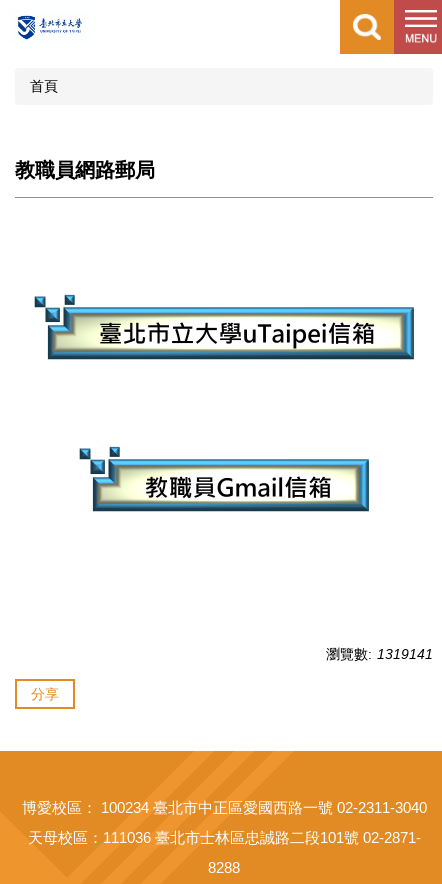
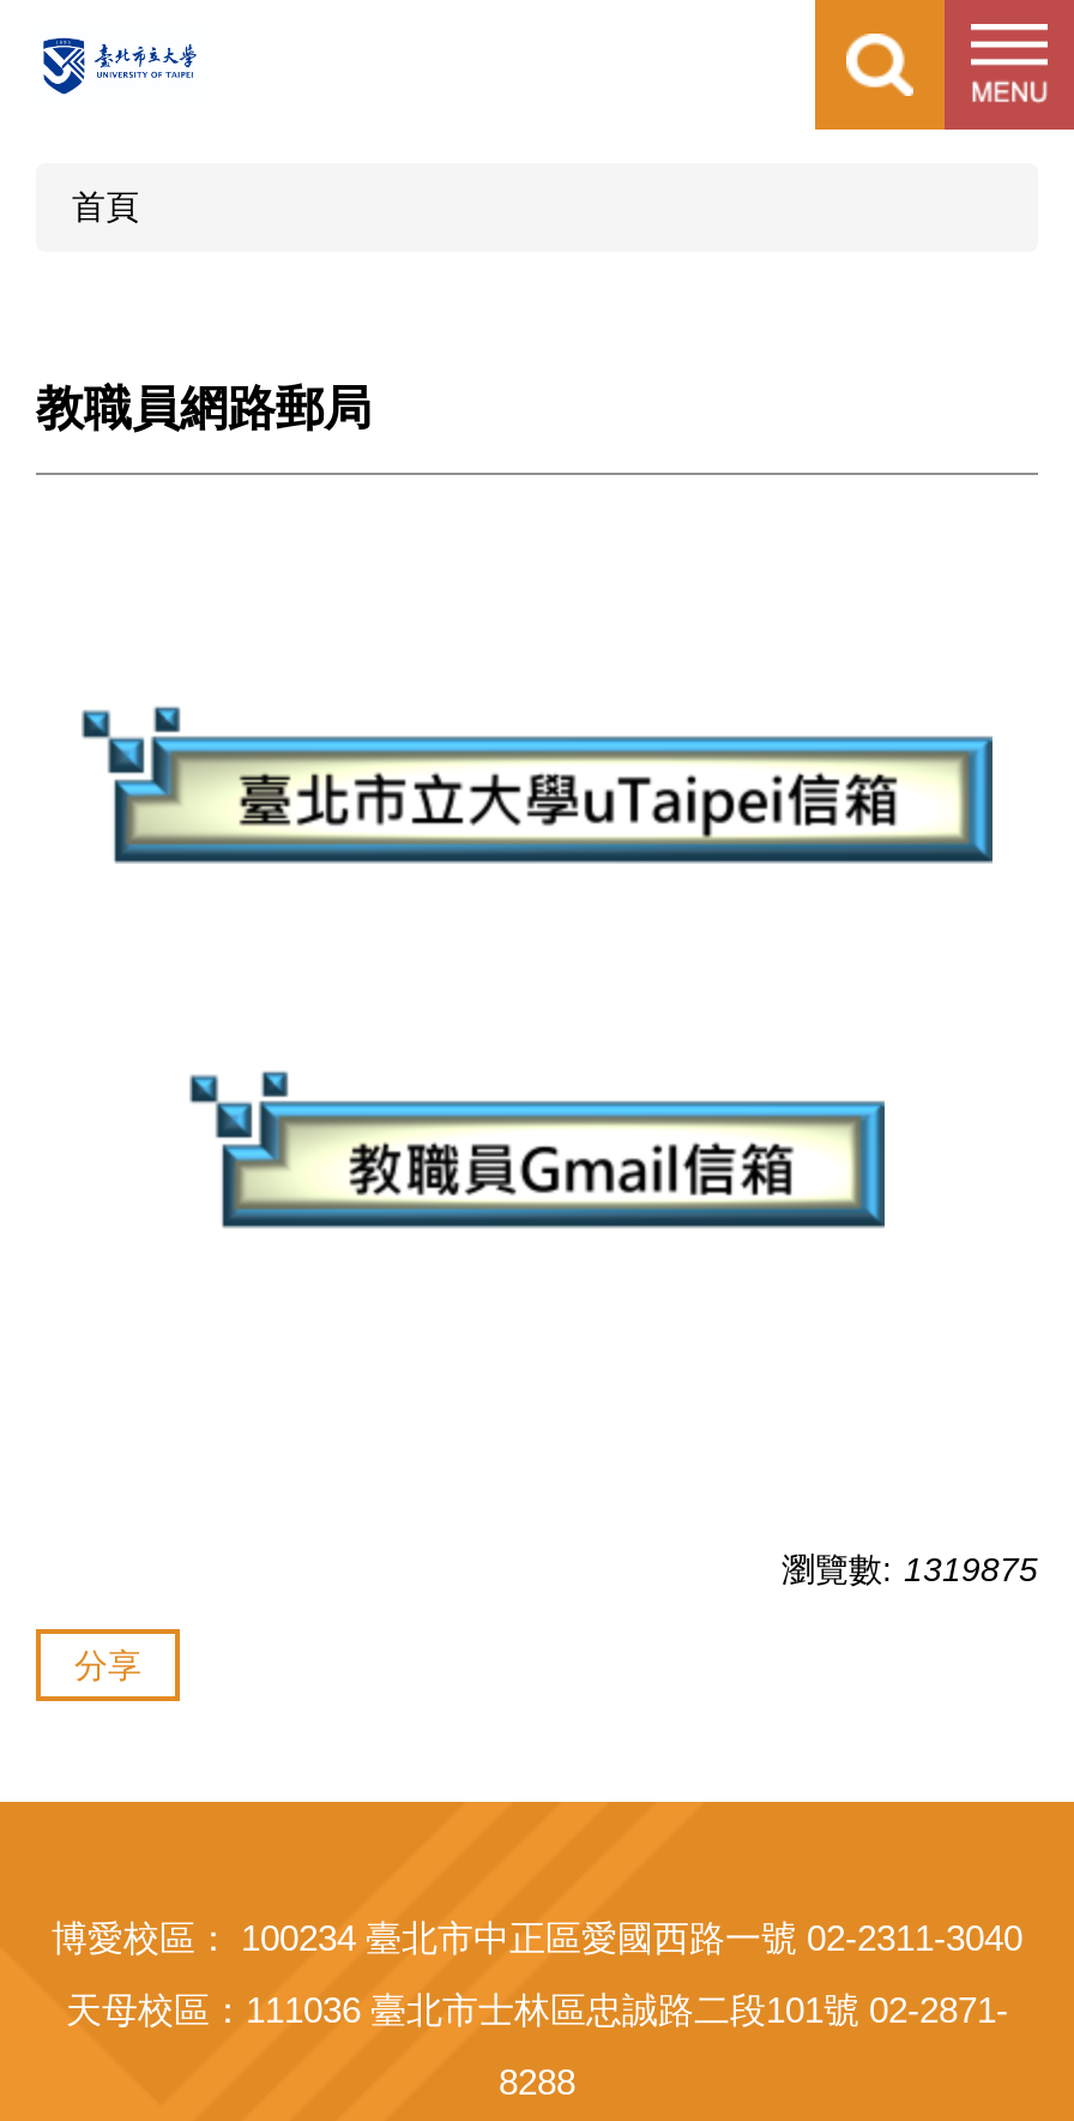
[326,646,433,662] 瀏覽數: 1319141 -> [782,1550,1038,1588] 瀏覽數: 1319875

